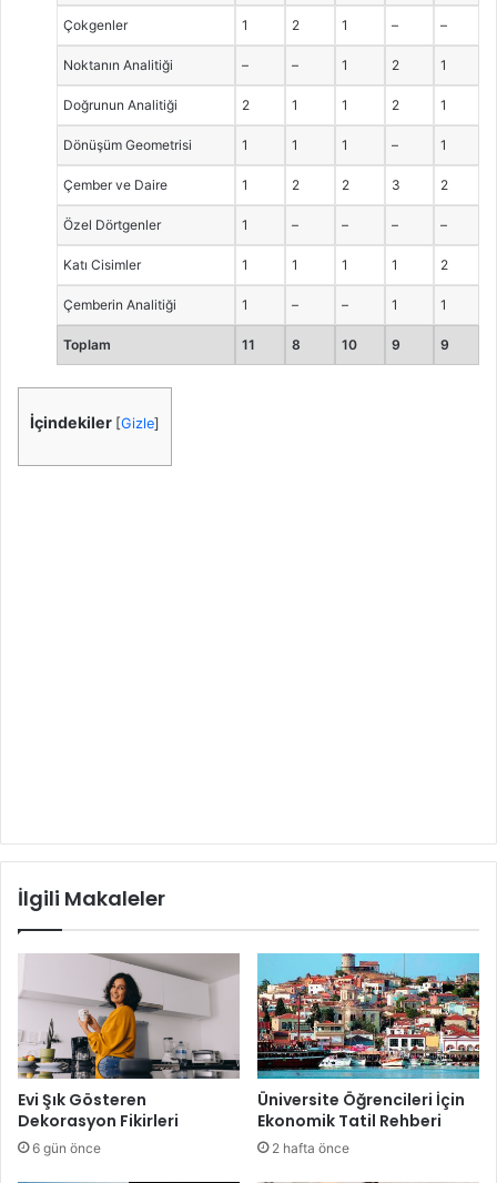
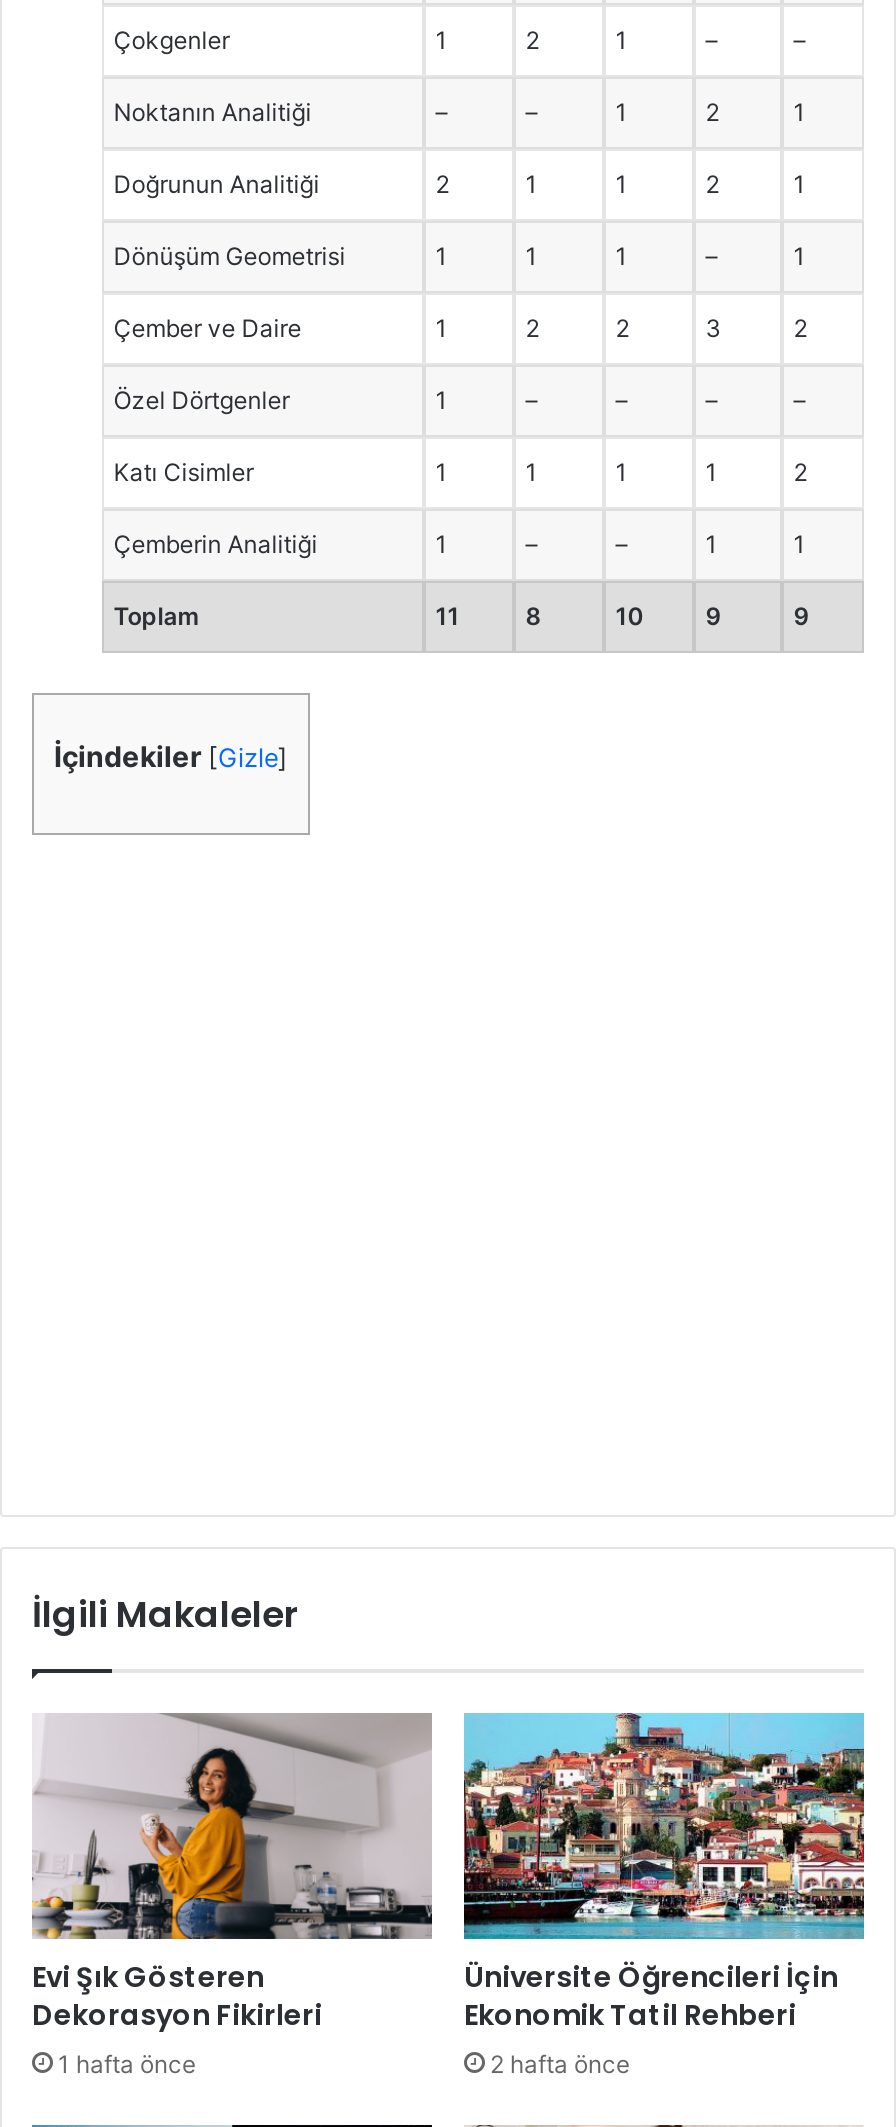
[32,1140,101,1156] 6 gün önce -> [58,2049,196,2079] 1 hafta önce

